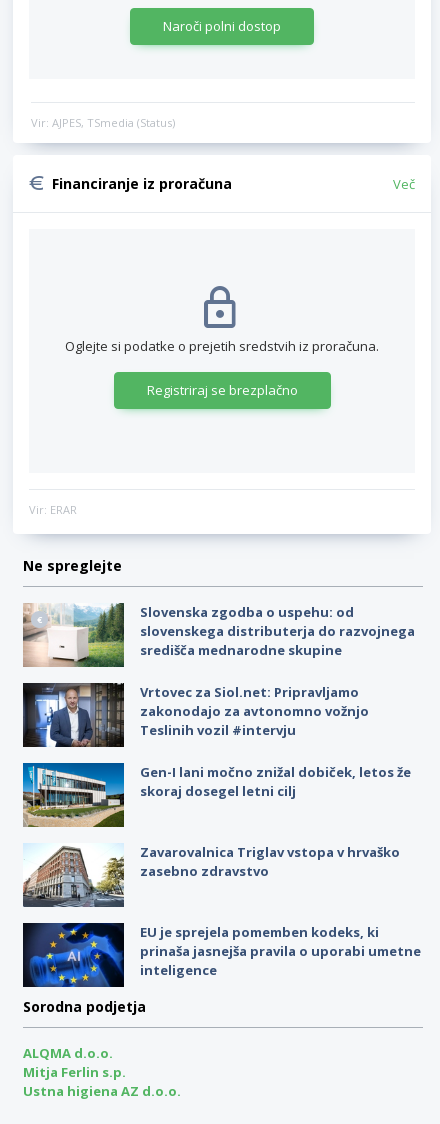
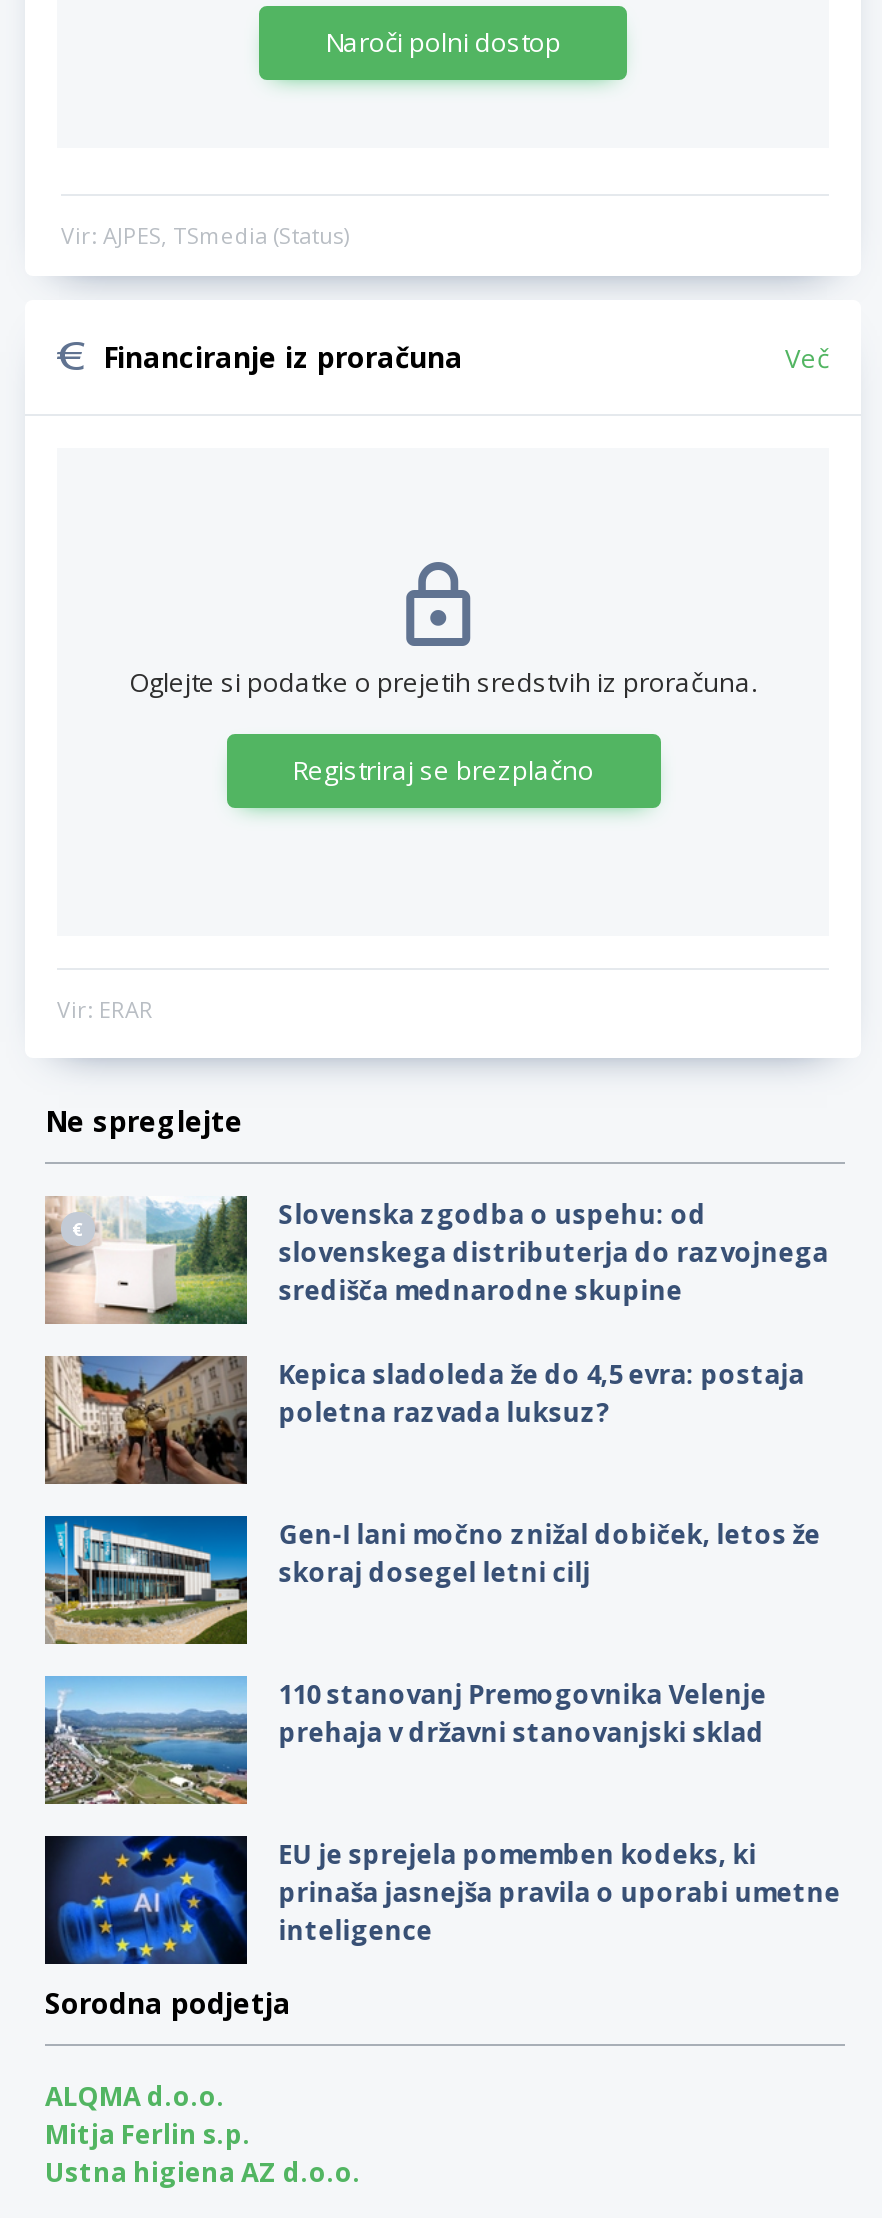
[22,682,369,748] [image] | Vrtovec za Siol.net: Pripravljamo | zakonodajo za avtonomno vožnjo | Teslinih vozil #intervju -> [43,1354,805,1486] [image] | Kepica sladoleda že do 4,5 evra: postaja | poletna razvada luksuz?
[23,843,400,908] [image] | Zavarovalnica Triglav vstopa v hrvaško | zasebno zdravstvo -> [43,1674,767,1806] [image] | 110 stanovanj Premogovnika Velenje | prehaja v državni stanovanjski sklad

